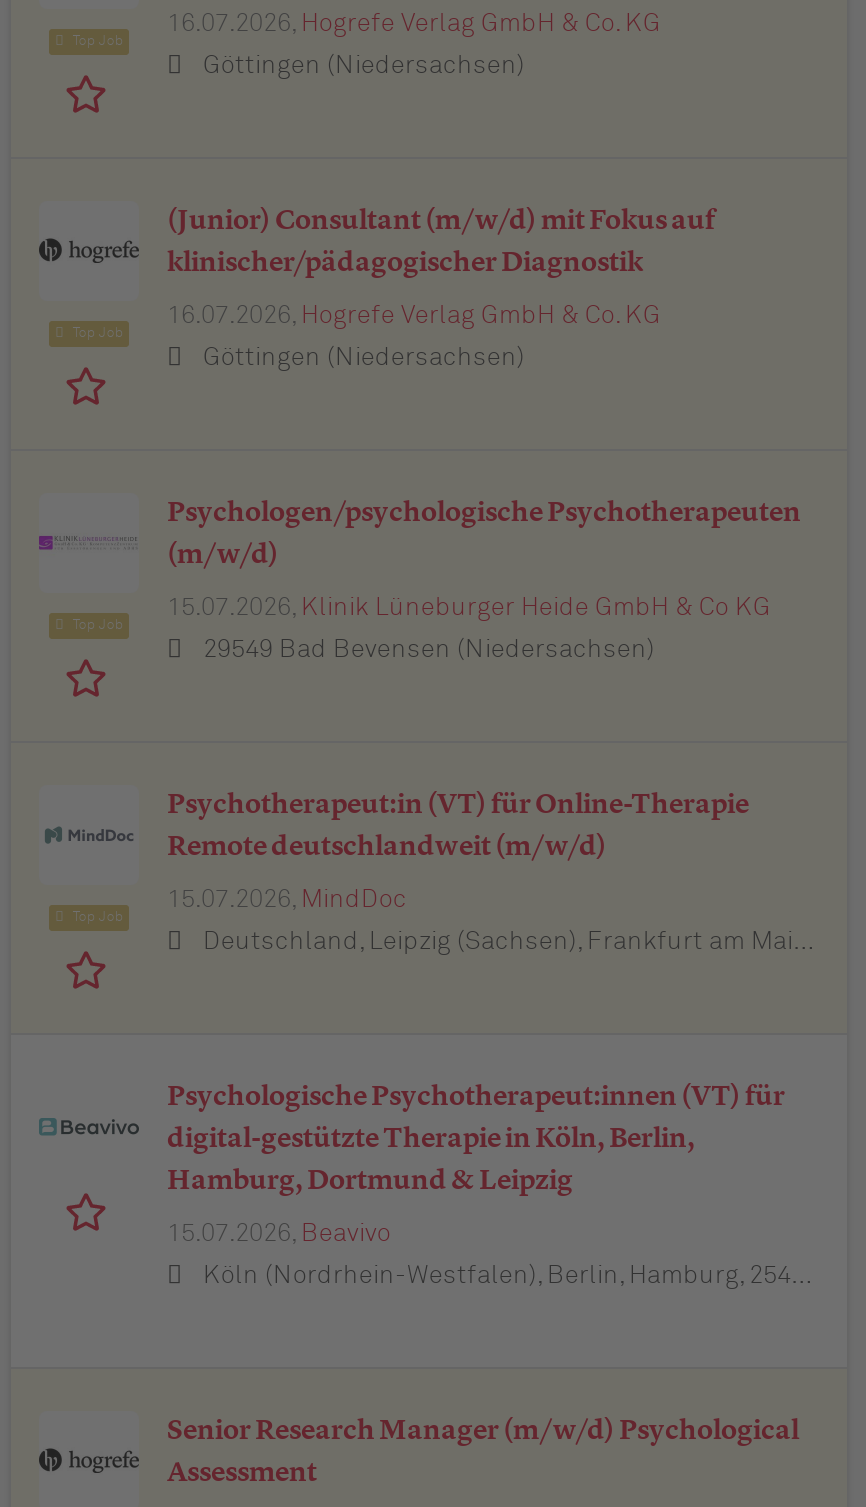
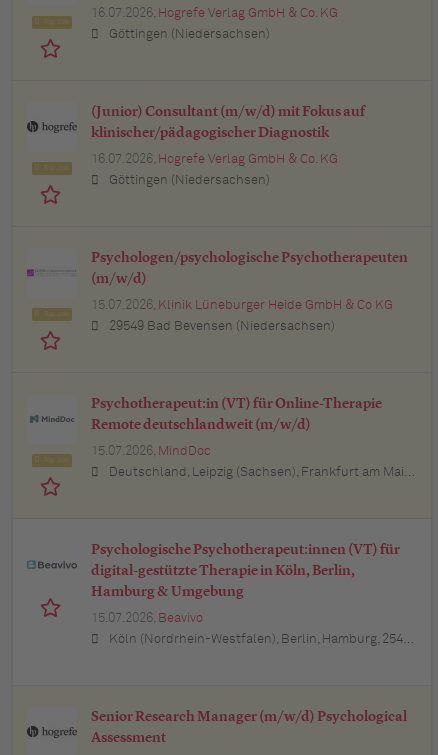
[167,1167,573,1195] Hamburg, Dortmund & Leipzig -> [91,585,244,599] Hamburg & Umgebung

